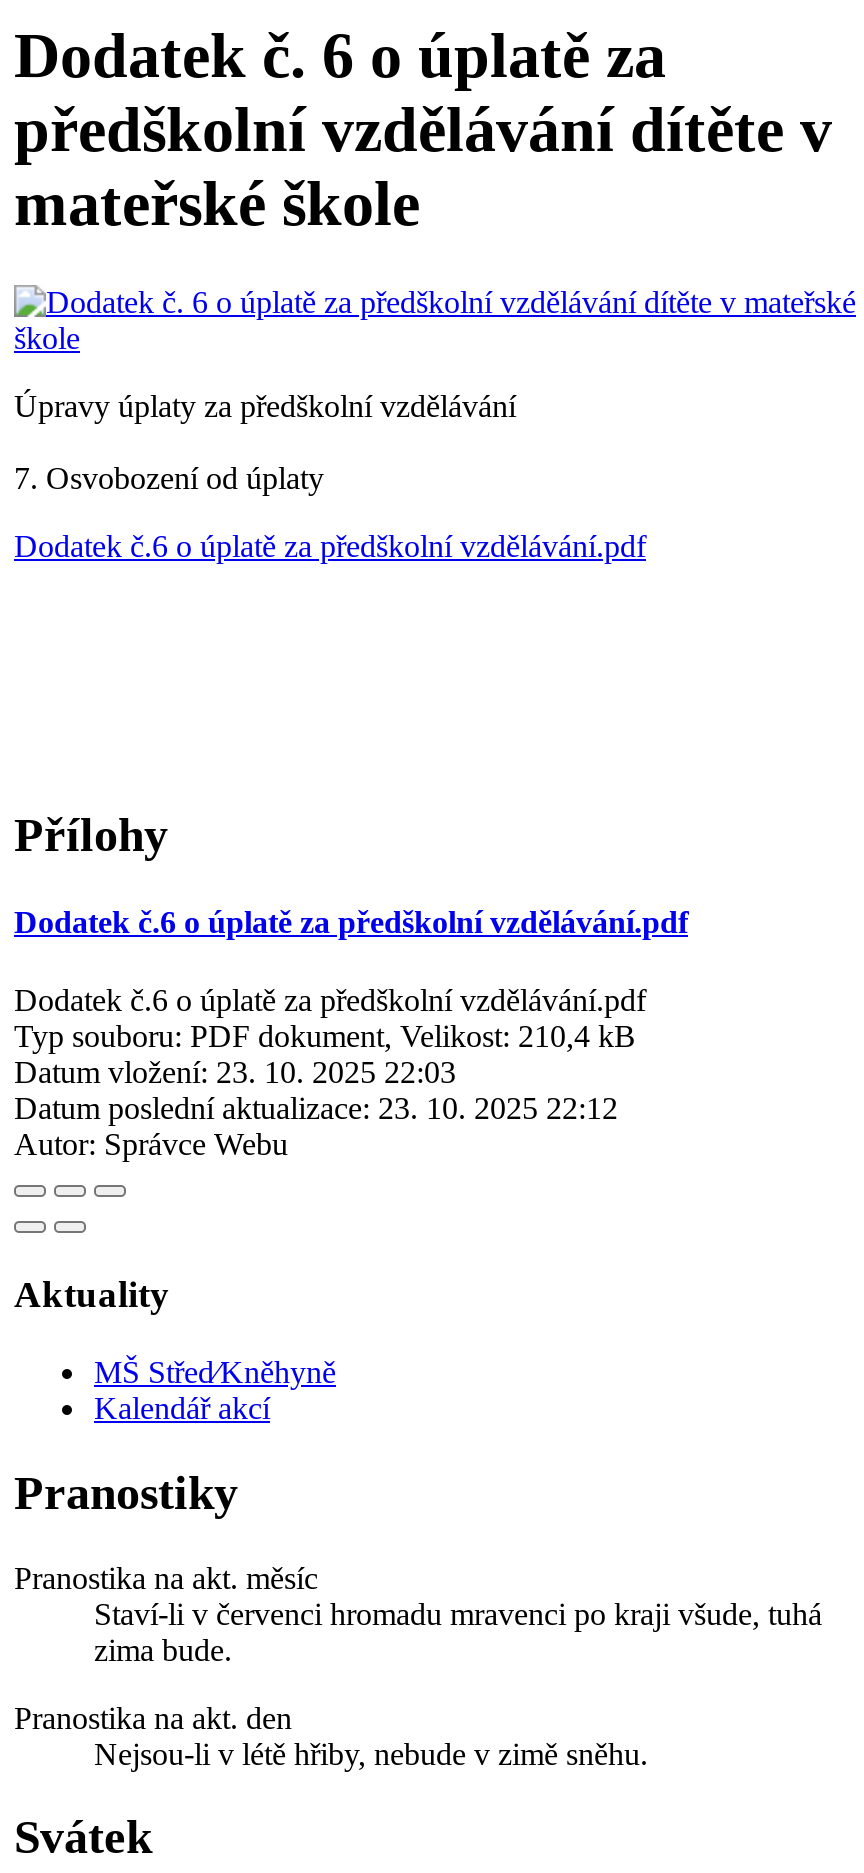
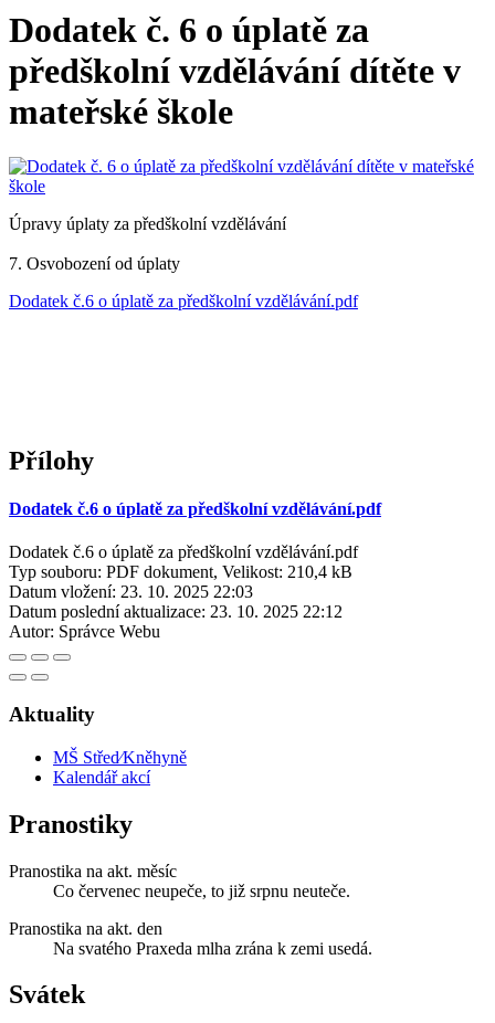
[94,1596,822,1666] Staví-li v červenci hromadu mravenci po kraji všude, tuhá | zima bude. -> [53,881,350,900] Co červenec neupeče, to již srpnu neuteče.
[94,1736,648,1770] Nejsou-li v létě hřiby, nebude v zimě sněhu. -> [53,939,372,957] Na svatého Praxeda mlha zrána k zemi usedá.

